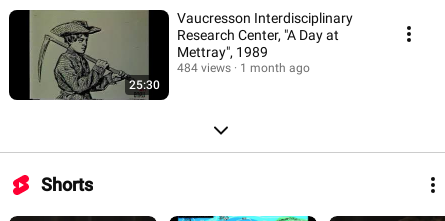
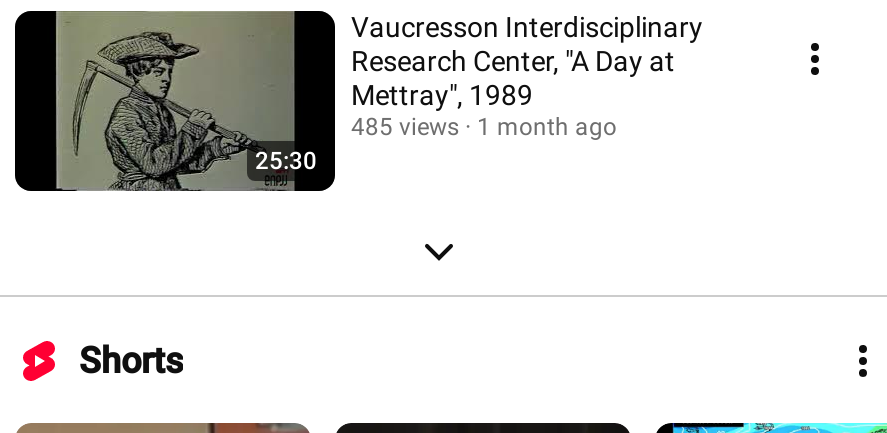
[177,60,310,74] 484 views 1 month ago -> [351,112,617,140] 485 views 1 month ago

